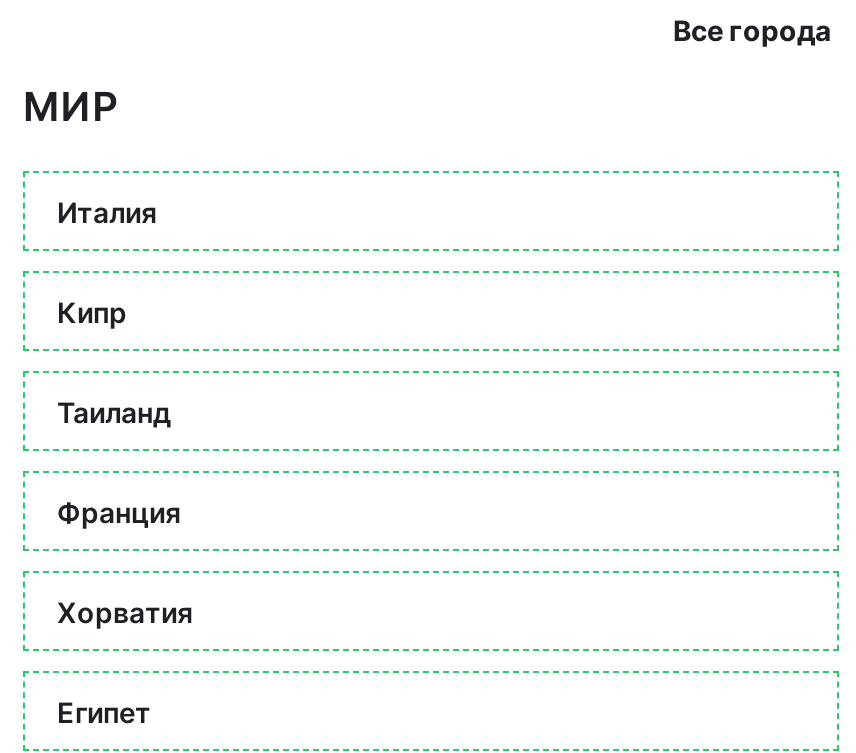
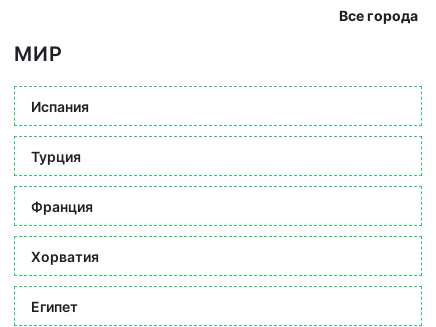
[57,194,171,428] Италия | Кипр | Таиланд -> [31,97,89,164] Испания | Турция

